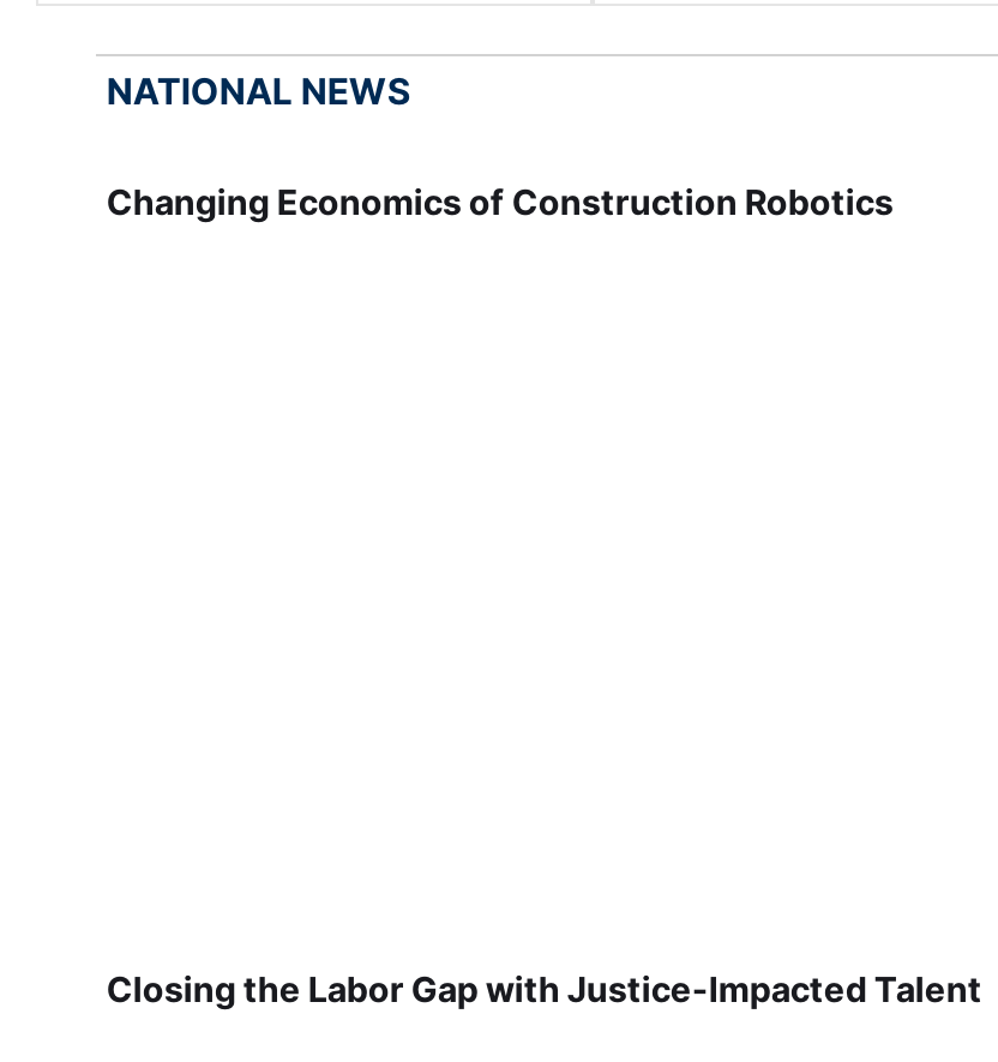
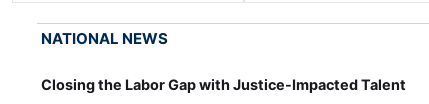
[107,181,893,222] Changing Economics of Construction Robotics -> none

